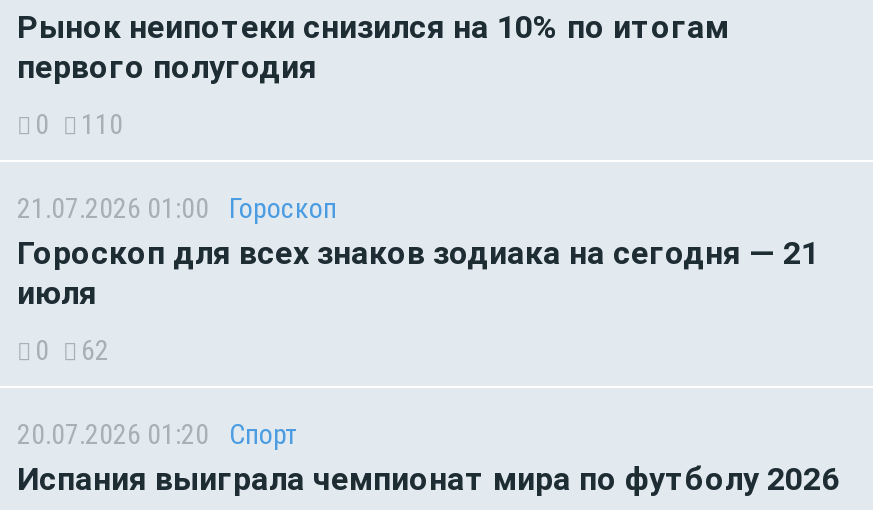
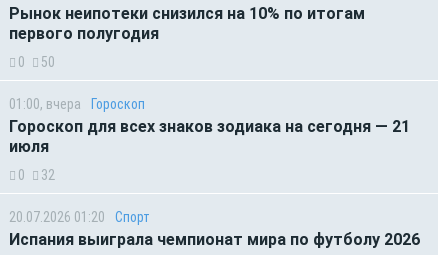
[35,108,123,140] 0 110 -> [18,54,55,70] 0 50
[17,192,337,224] 21.07.2026 01:00 Гороскоп -> [9,96,145,112] 01:00, вчера Гороскоп
[35,334,109,366] 0 62 -> [18,167,55,183] 0 32

